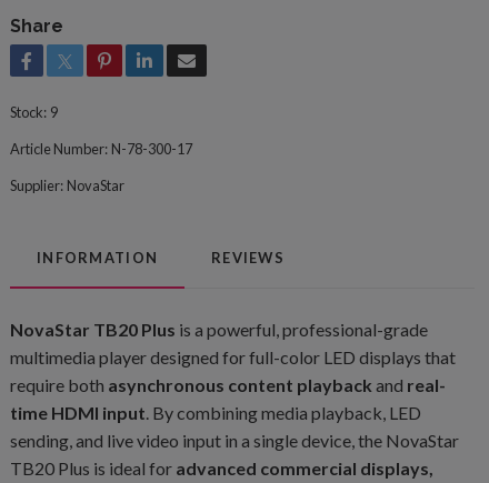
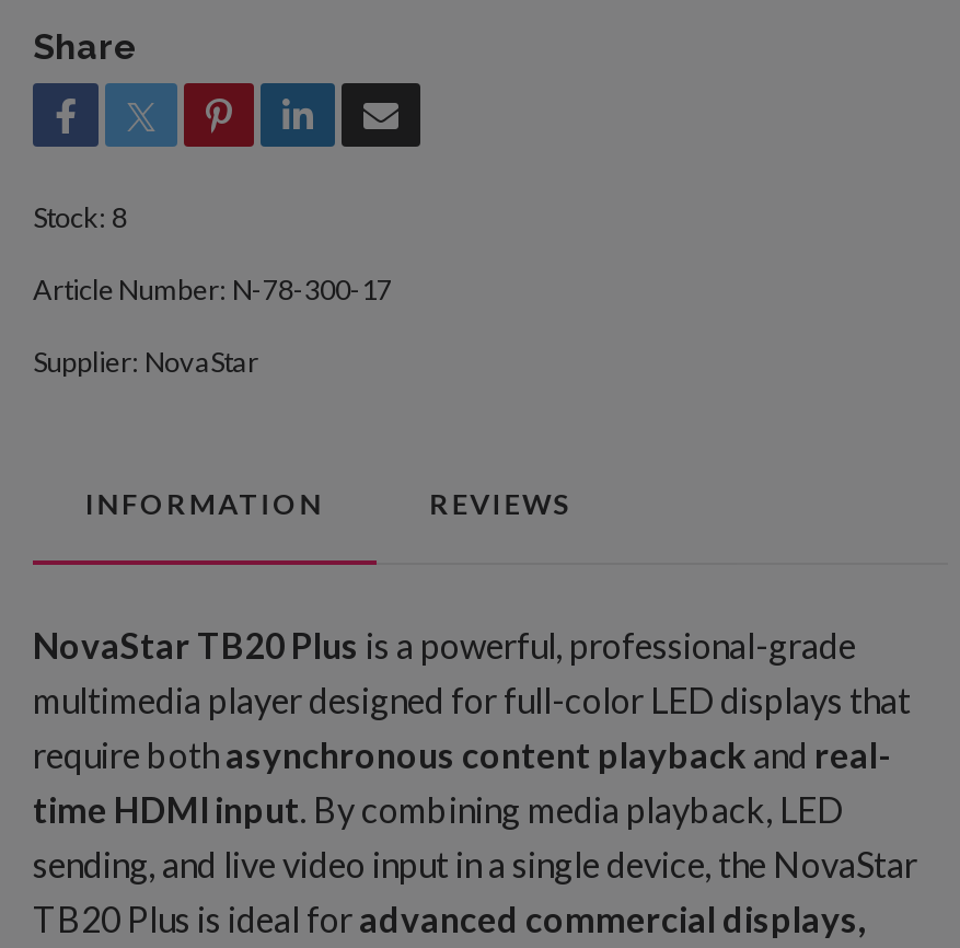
[10,103,58,121] Stock: 9 -> [33,199,127,234] Stock: 8

